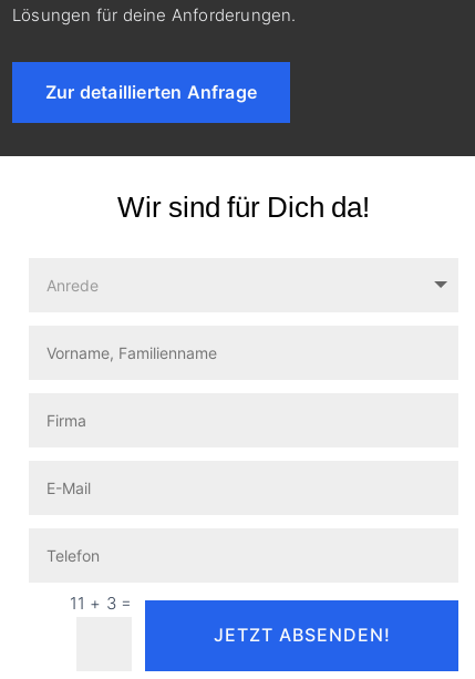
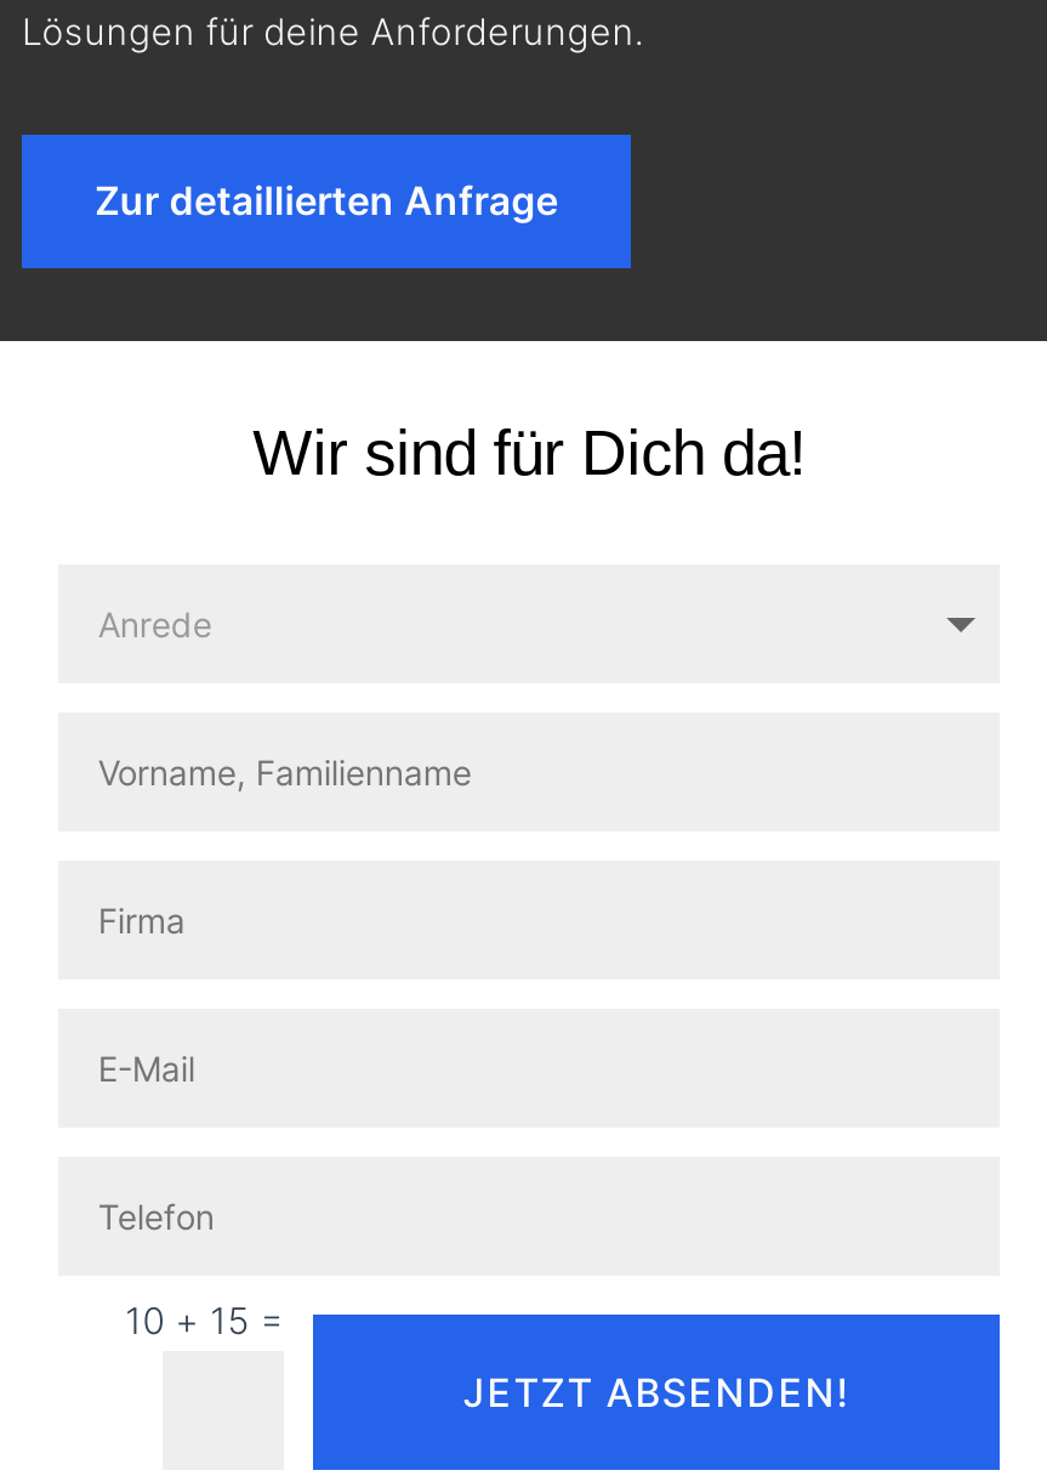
[70,591,132,613] 11 + 3 = -> [125,1296,285,1344] 10 + 15 =

